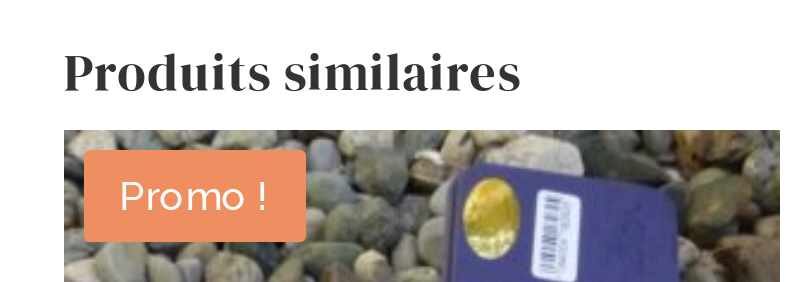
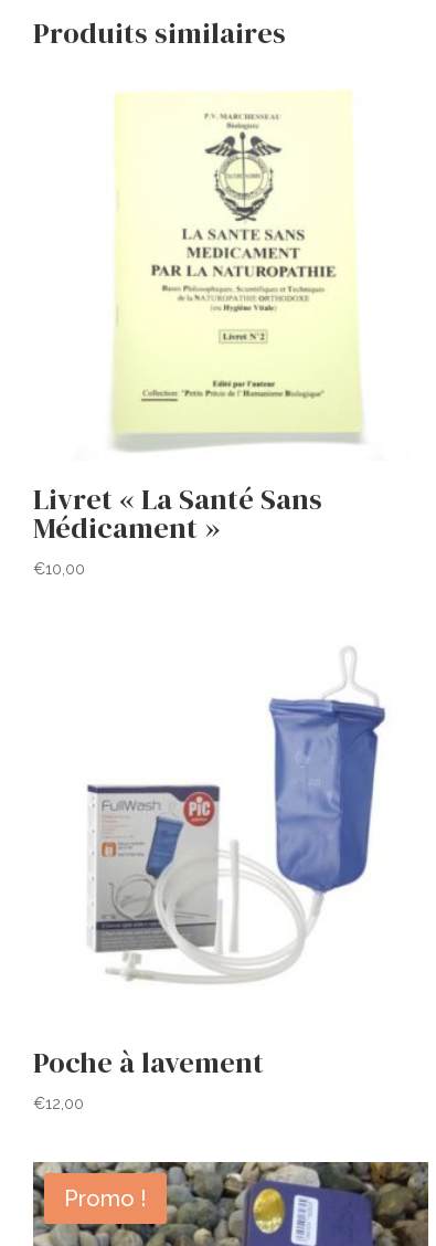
none -> [33,89,364,578] [image] | Livret « La Santé Sans | Médicament » | €10,00
none -> [33,1043,264,1112] Poche à lavement | €12,00
none -> [86,646,386,985] [image]

